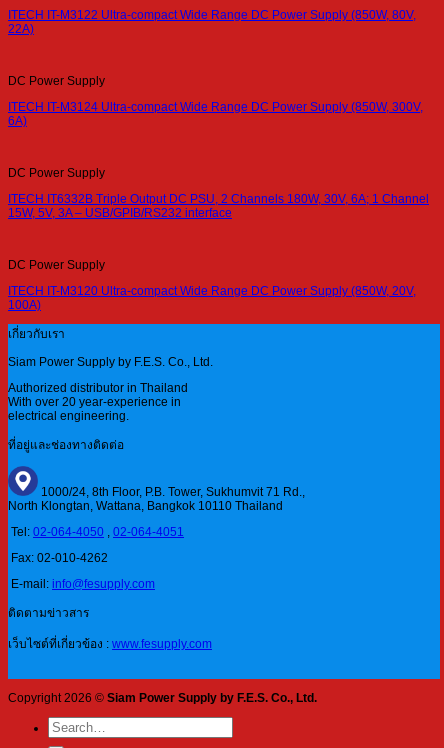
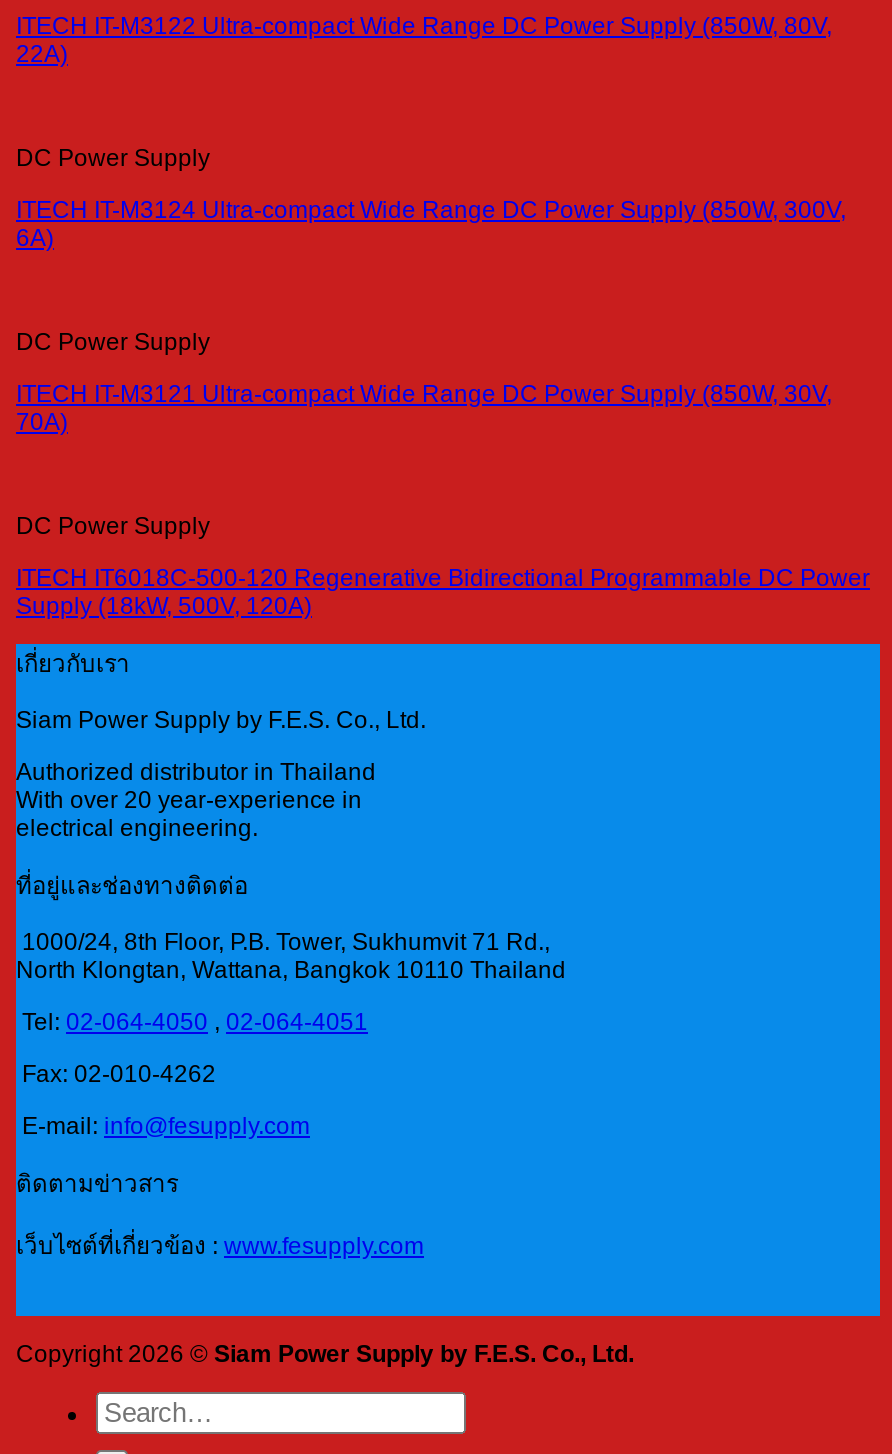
[8,192,429,220] ITECH IT6332B Triple Output DC PSU, 2 Channels 180W, 30V, 6A; 1 Channel | 15W, 5V, 3A – USB/GPIB/RS232 interface -> [16,380,832,436] ITECH IT-M3121 Ultra-compact Wide Range DC Power Supply (850W, 30V, | 70A)
[8,284,416,312] ITECH IT-M3120 Ultra-compact Wide Range DC Power Supply (850W, 20V, | 100A) -> [16,564,870,620] ITECH IT6018C-500-120 Regenerative Bidirectional Programmable DC Power | Supply (18kW, 500V, 120A)

